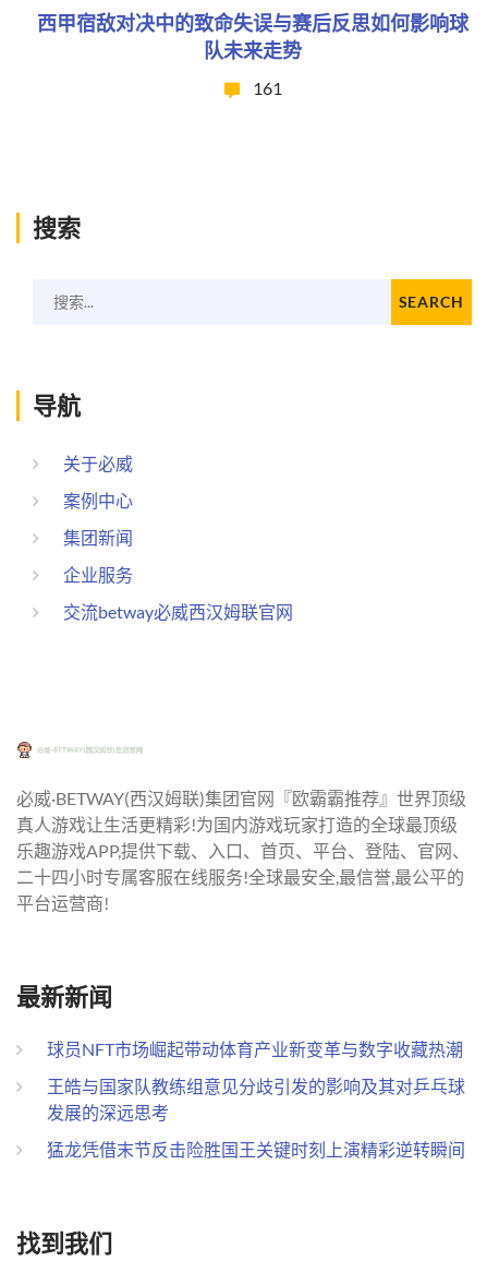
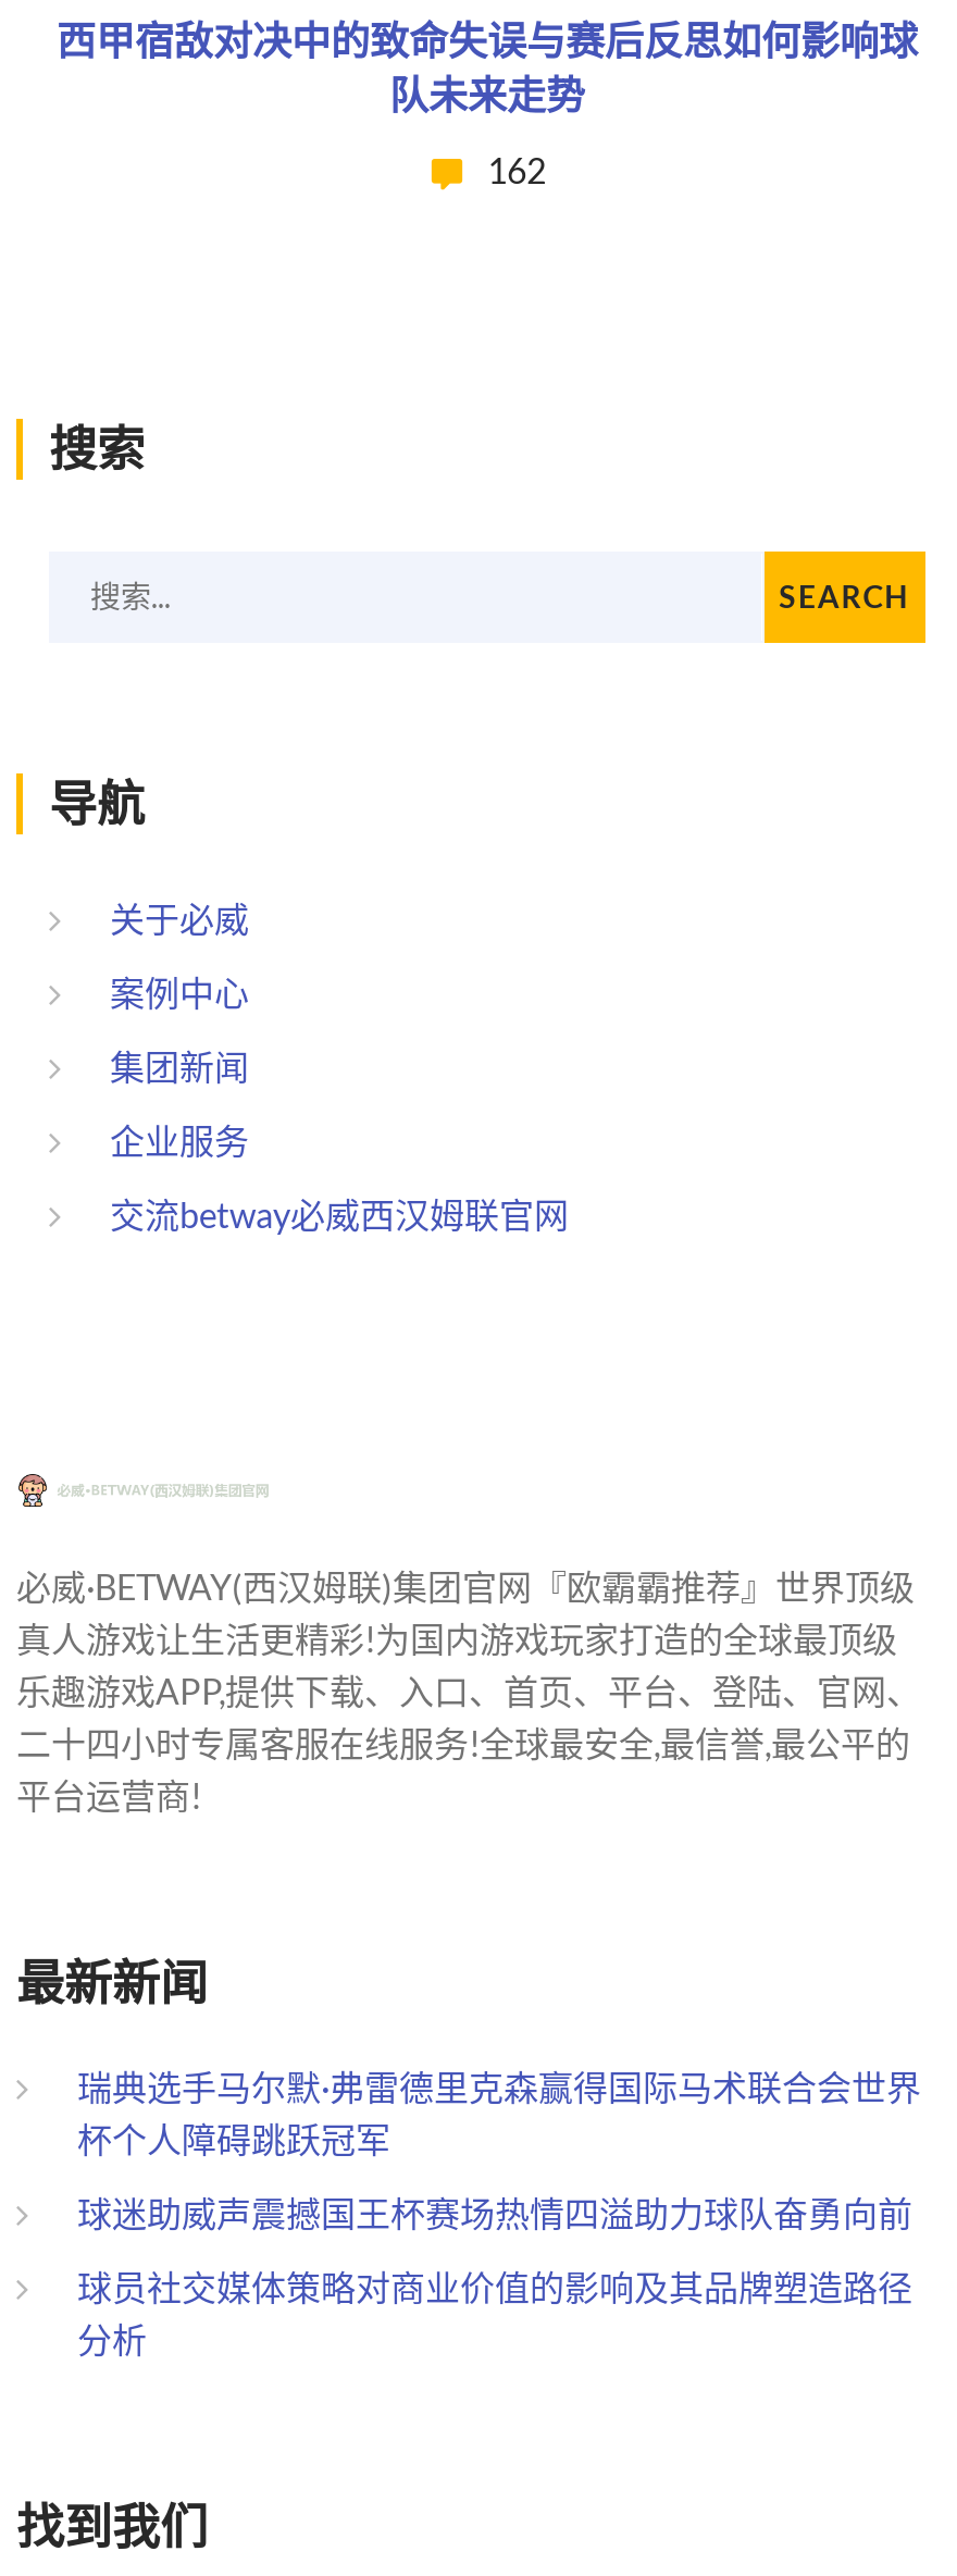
[249,77,282,98] 161 -> [481,148,546,190] 162
[47,1039,463,1059] 球员NFT市场崛起带动体育产业新变革与数字收藏热潮 -> [77,2066,921,2160] 瑞典选手马尔默·弗雷德里克森赢得国际马术联合会世界 | 杯个人障碍跳跃冠军
[47,1076,465,1123] 王皓与国家队教练组意见分歧引发的影响及其对乒乓球 | 发展的深远思考 -> [77,2192,912,2234] 球迷助威声震撼国王杯赛场热情四溢助力球队奋勇向前
[47,1139,465,1160] 猛龙凭借末节反击险胜国王关键时刻上演精彩逆转瞬间 -> [77,2266,912,2360] 球员社交媒体策略对商业价值的影响及其品牌塑造路径 | 分析

